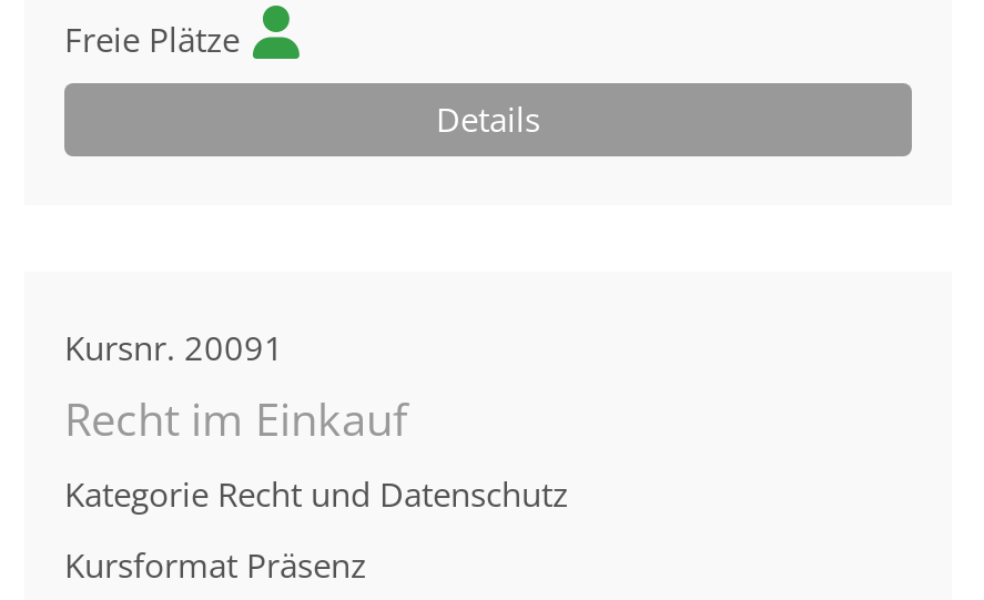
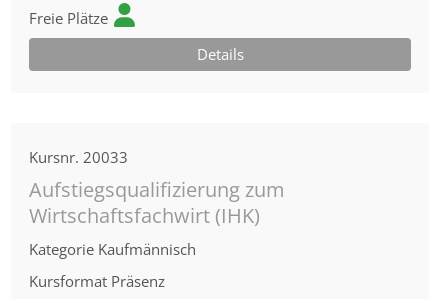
[64,325,568,516] Kursnr. 20091 | Recht im Einkauf | Kategorie Recht und Datenschutz -> [29,147,285,259] Kursnr. 20033 | Aufstiegsqualifizierung zum | Wirtschaftsfachwirt (IHK) | Kategorie Kaufmännisch

